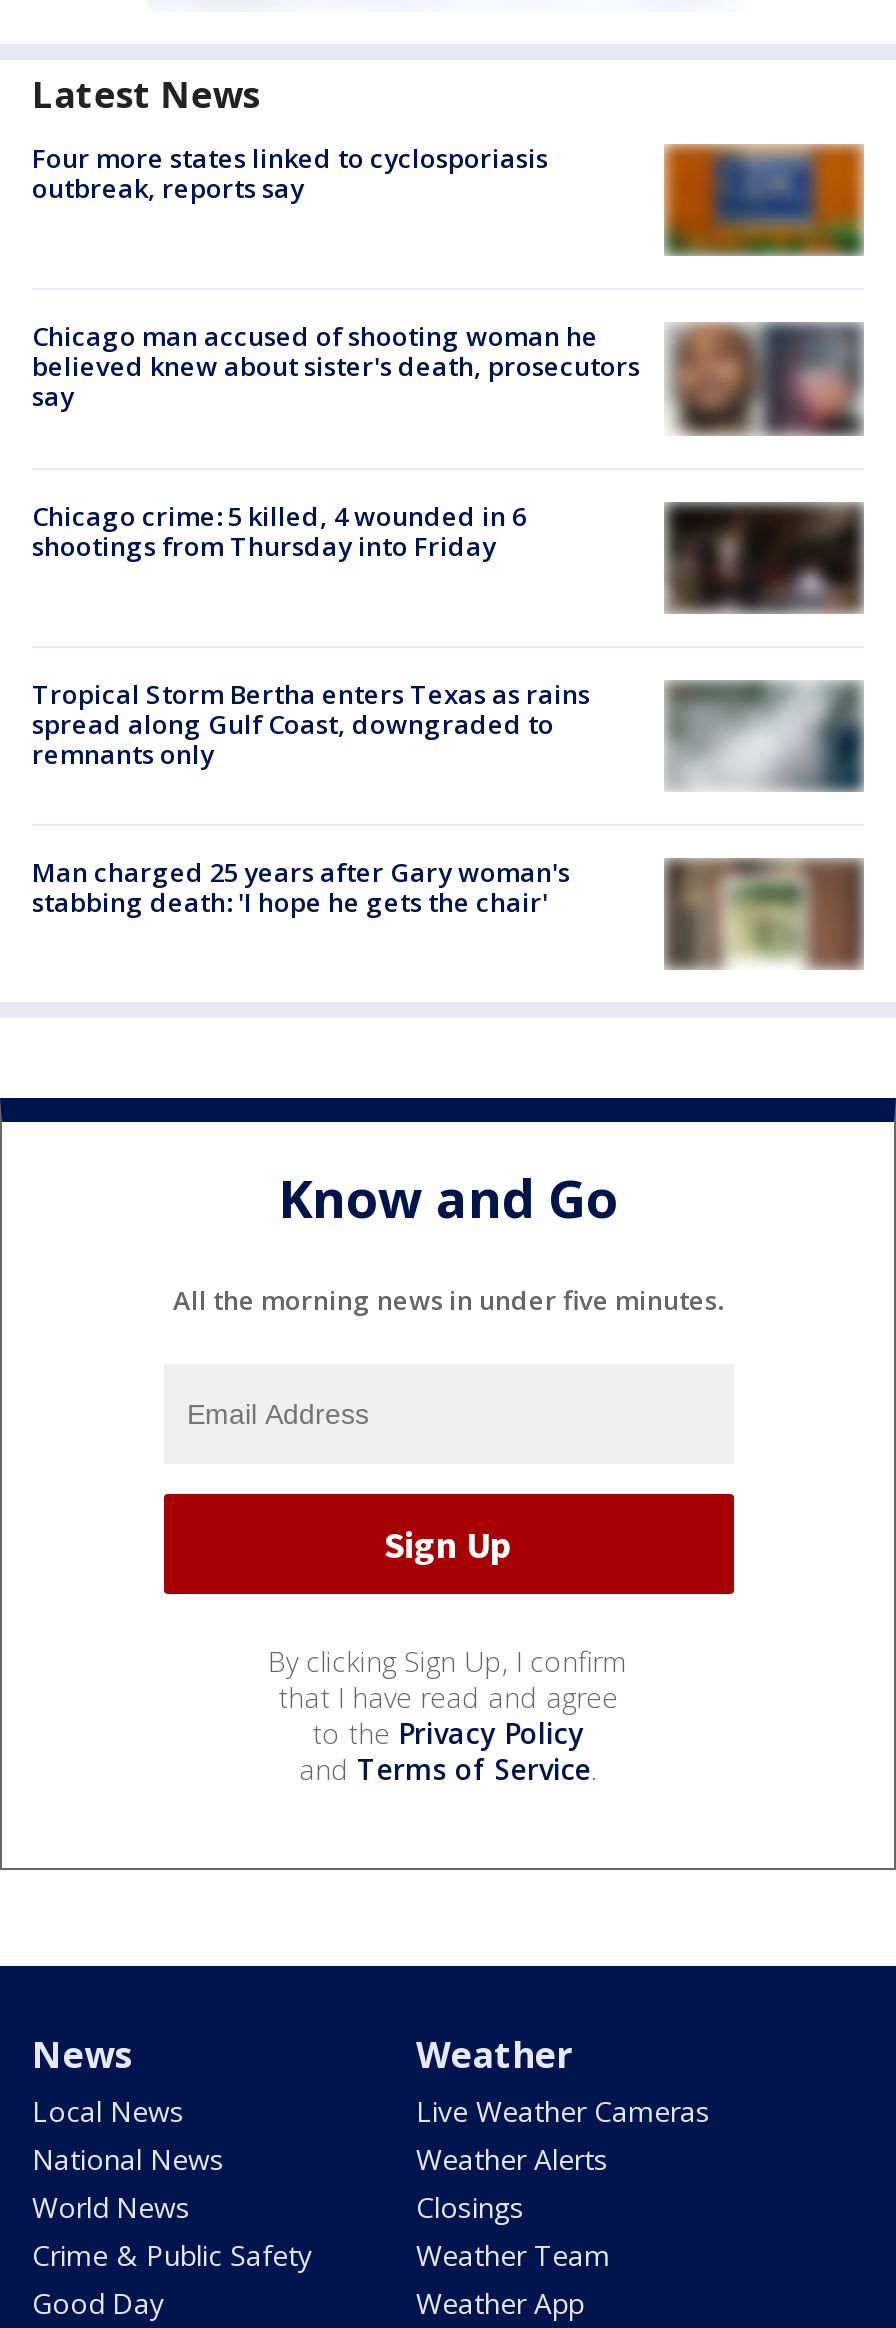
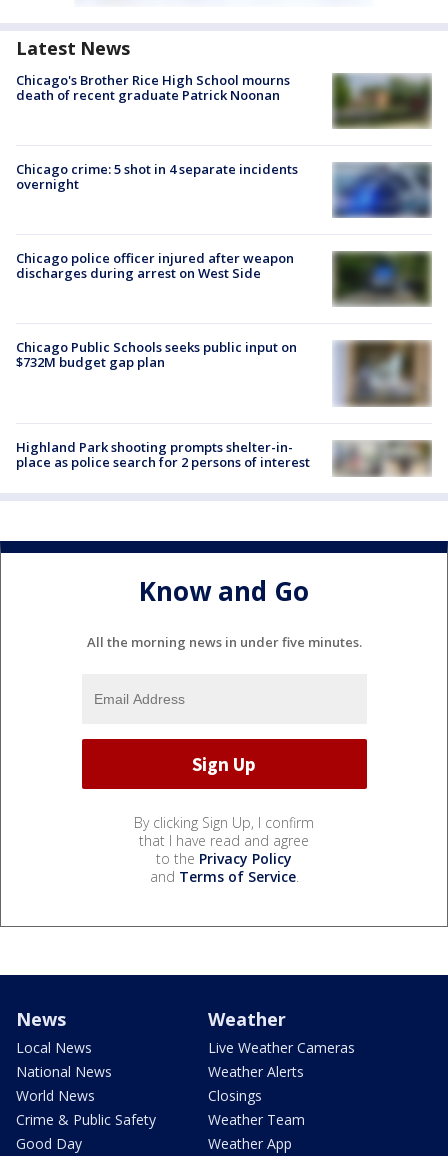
[32,140,548,206] Four more states linked to cyclosporiasis | outbreak, reports say -> [16,71,290,104] Chicago's Brother Rice High School mourns | death of recent graduate Patrick Noonan
[664,143,864,255] [image] -> [332,73,432,127] [image]
[32,319,852,437] [image] | Chicago man accused of shooting woman he | believed knew about sister's death, prosecutors | say -> [16,160,426,218] [image] | Chicago crime: 5 shot in 4 separate incidents | overnight
[32,497,526,563] Chicago crime: 5 killed, 4 wounded in 6 | shootings from Thursday into Friday -> [16,249,294,282] Chicago police officer injured after weapon | discharges during arrest on West Side
[674,505,860,611] [image] -> [339,251,431,305] [image]
[32,676,864,813] [image] | Tropical Storm Bertha enters Texas as rains | spread along Gulf Coast, downgraded to | remnants only -> [16,338,432,408] [image] | Chicago Public Schools seeks public input on | $732M budget gap plan
[32,854,570,920] Man charged 25 years after Gary woman's | stabbing death: 'I hope he gets the chair' -> [16,438,310,471] Highland Park shooting prompts shelter-in- | place as police search for 2 persons of interest
[662,857,866,971] [image] -> [332,430,432,477] [image]

